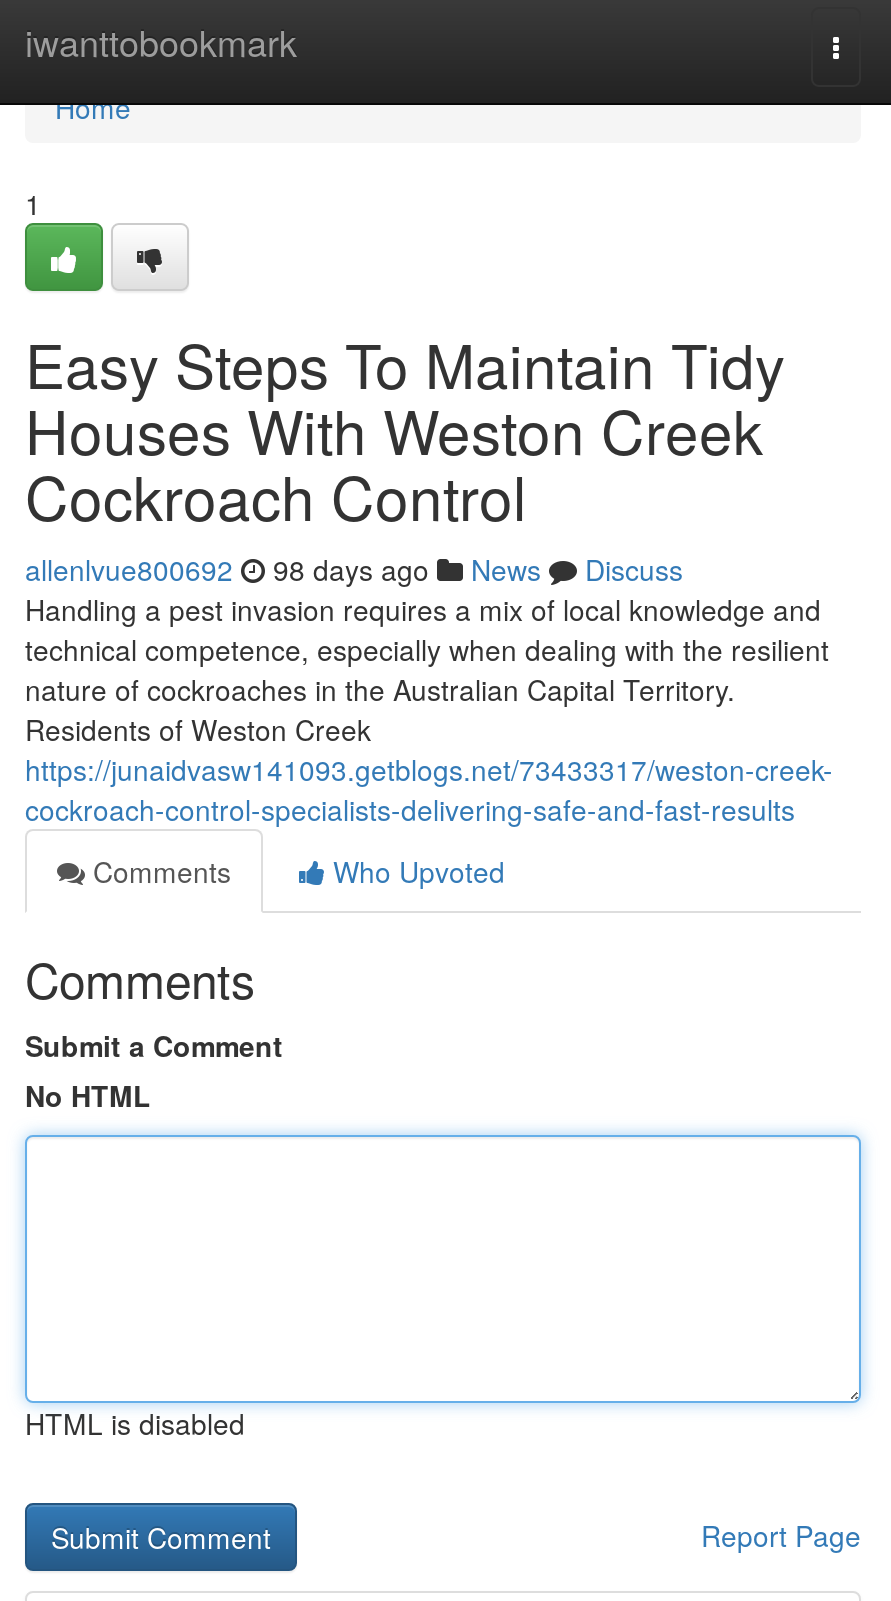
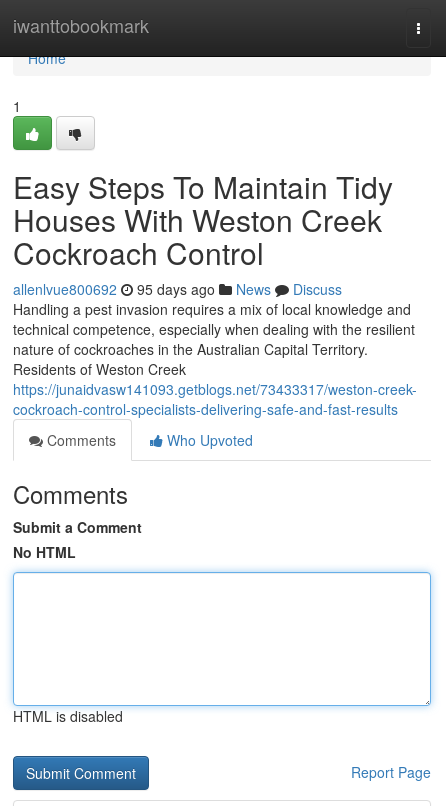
[25,549,683,589] allenlvue800692 98 days ago News Discuss -> [13,279,342,299] allenlvue800692 95 days ago News Discuss

